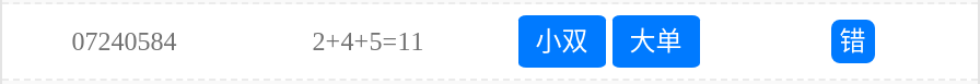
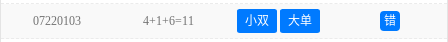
[72,26,177,57] 07240584 -> [33,14,81,28] 07220103
[312,26,424,57] 2+4+5=11 -> [143,14,194,28] 4+1+6=11

